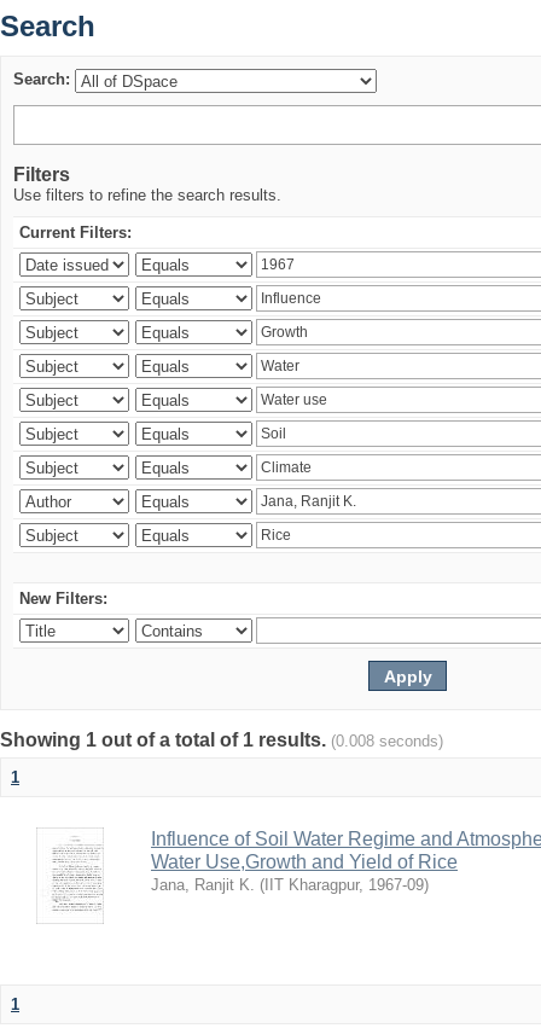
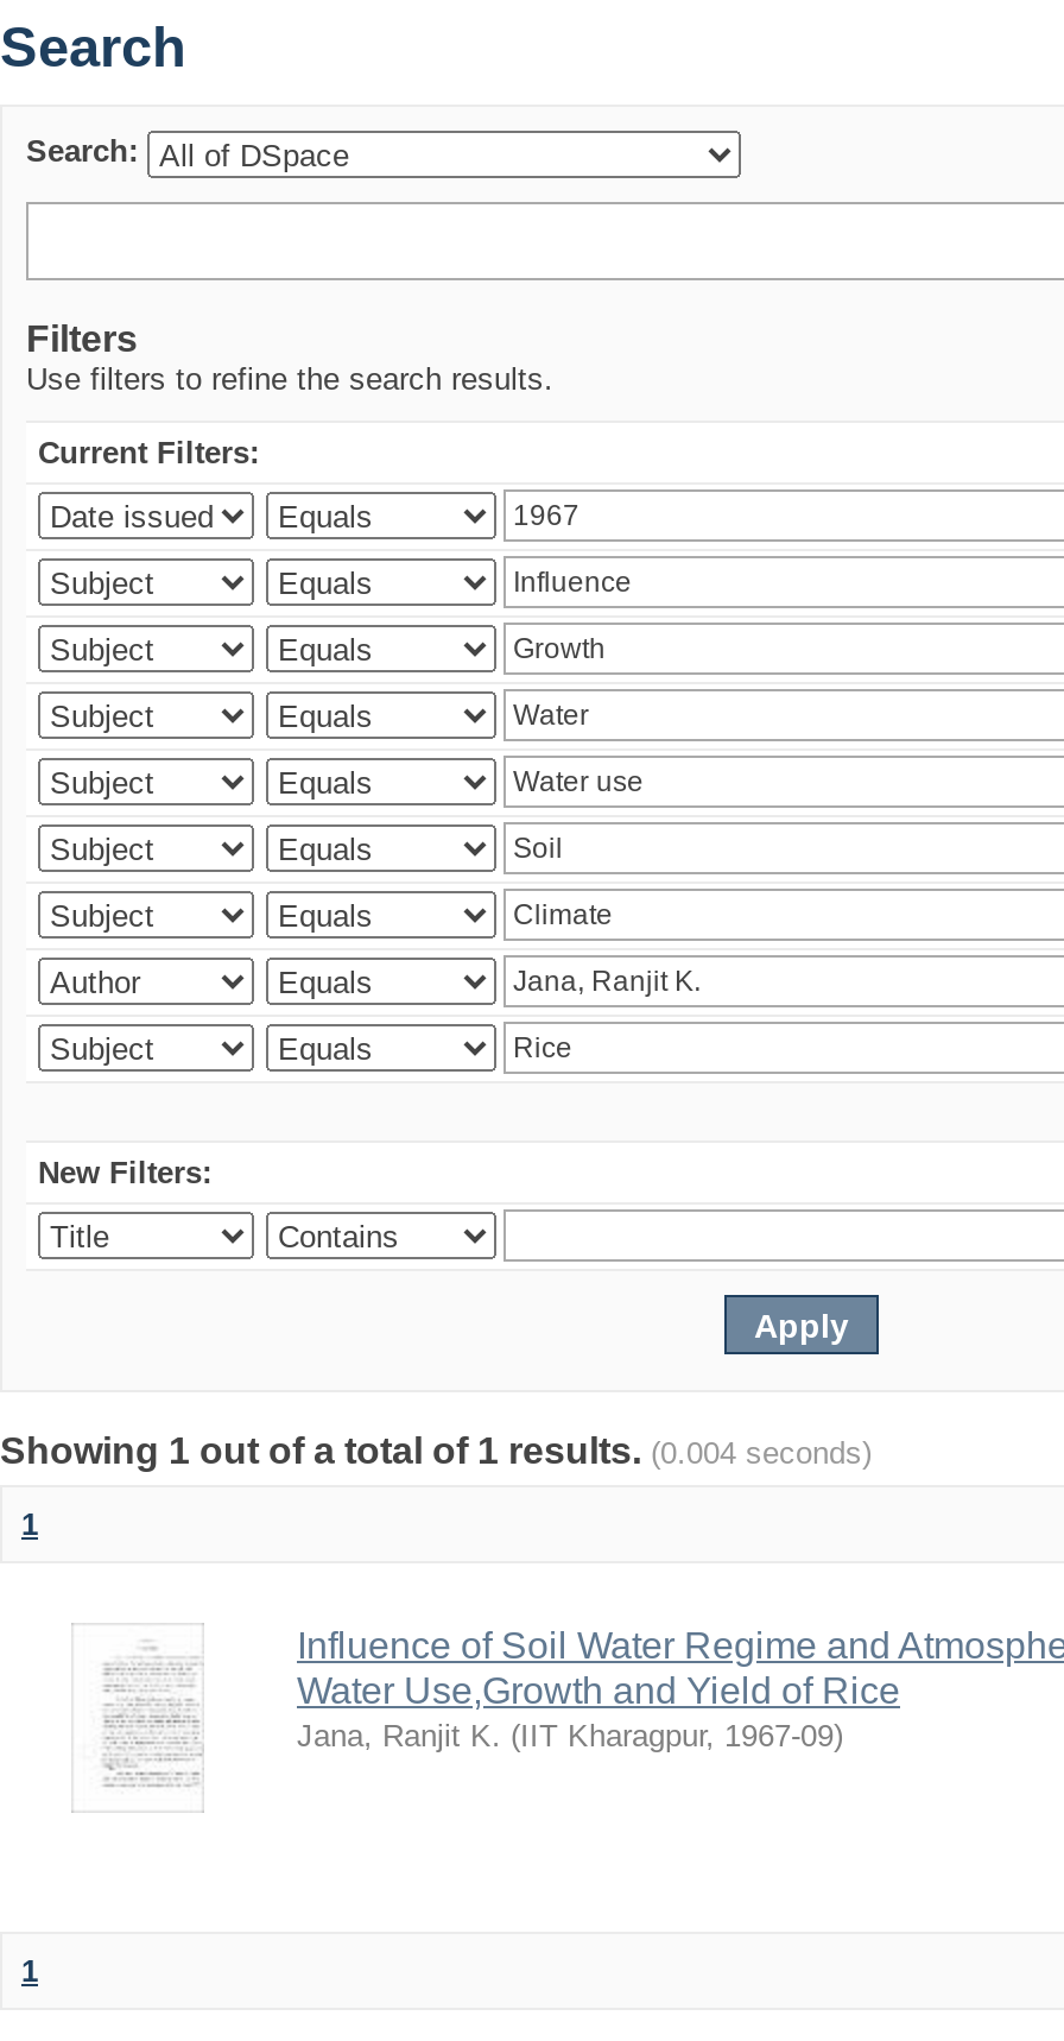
[0,730,443,750] Showing 1 out of a total of 1 results. (0.008 seconds) -> [0,1430,872,1471] Showing 1 out of a total of 1 results. (0.004 seconds)

